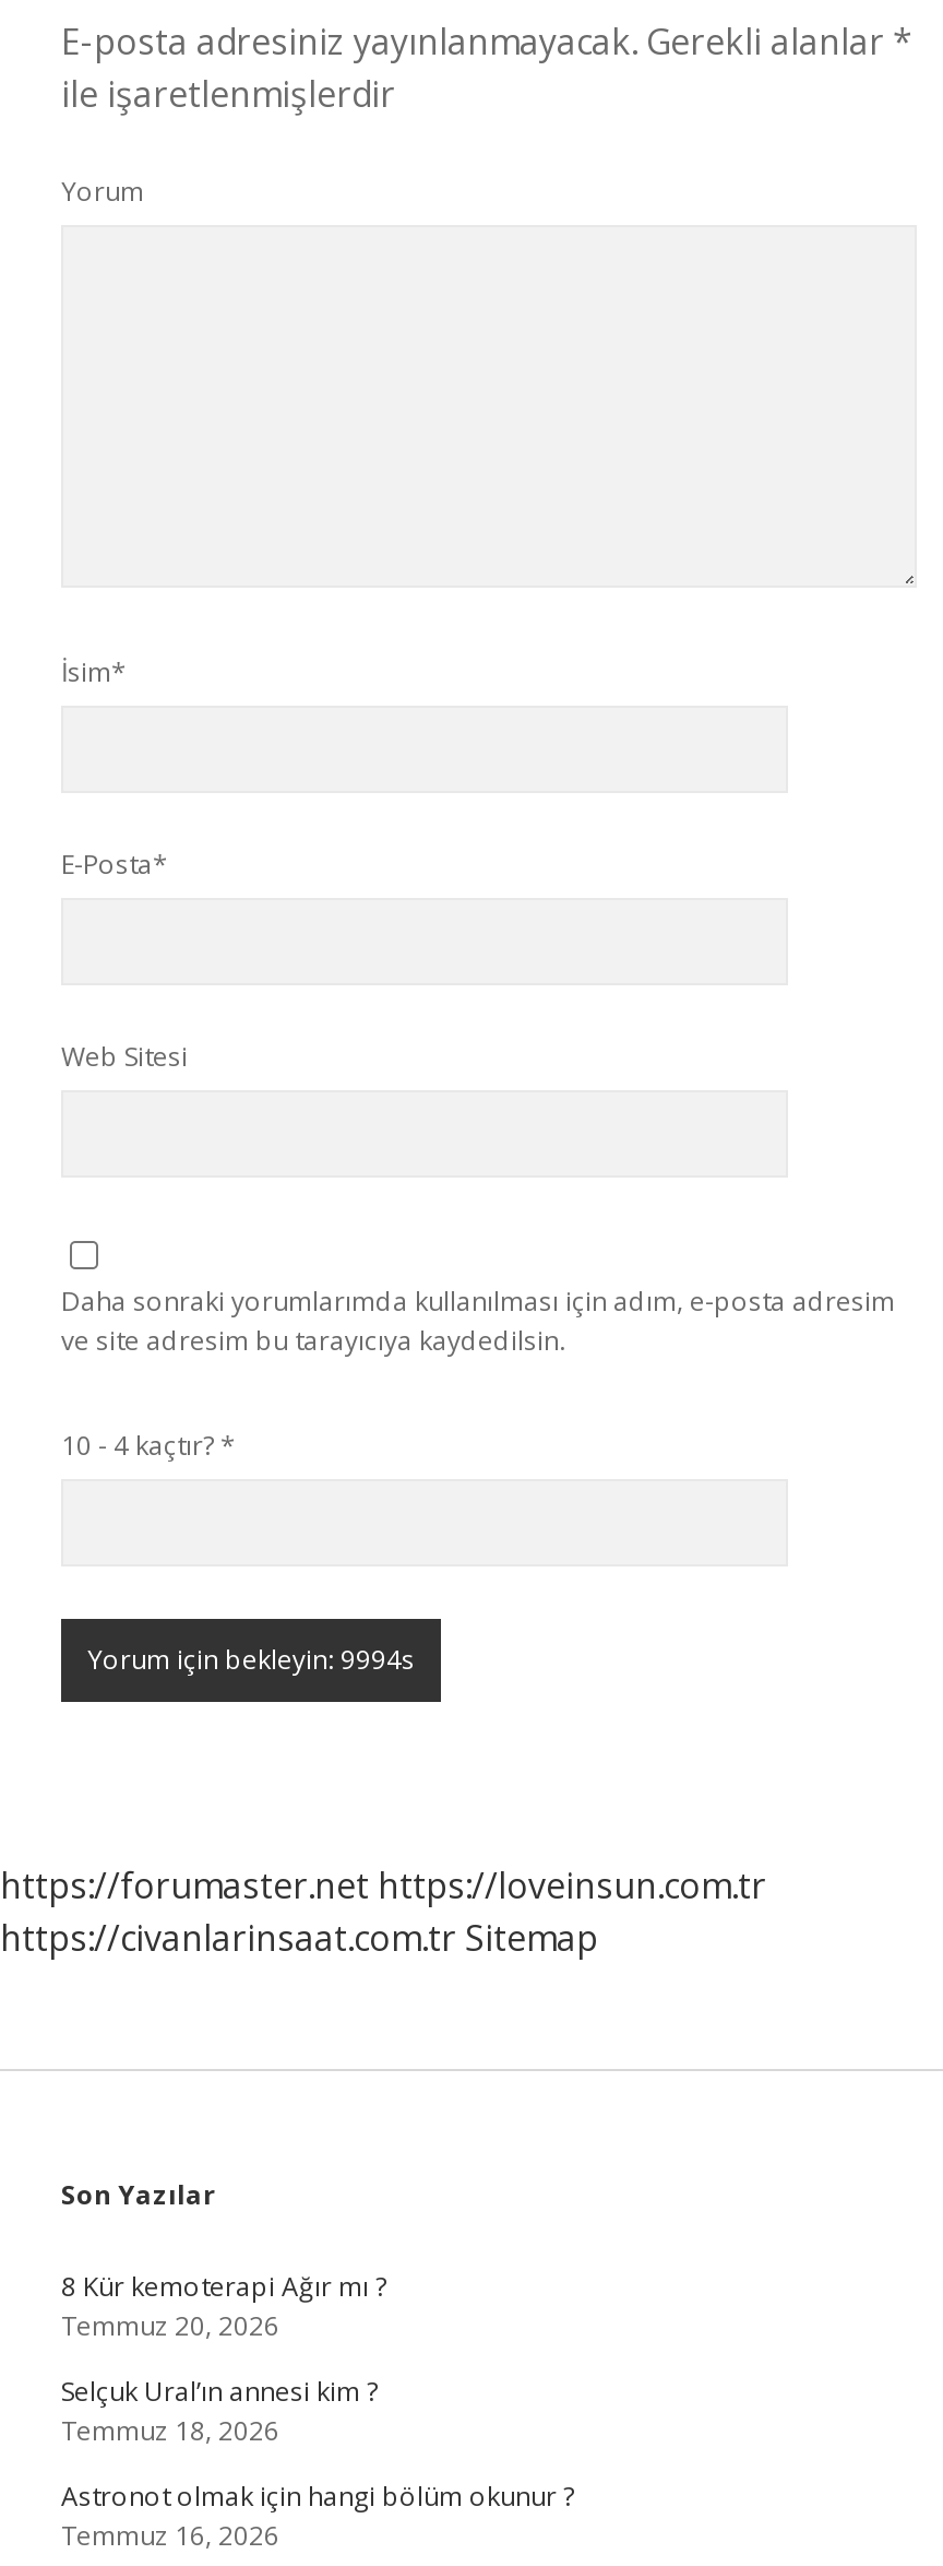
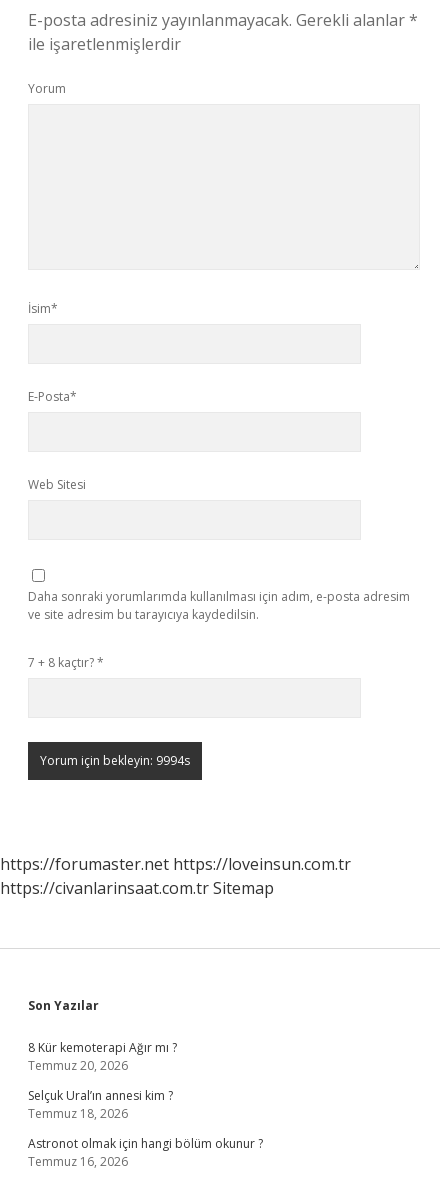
[61,1427,236,1464] 10 - 4 kaçtır? * -> [28,654,104,671] 7 + 8 kaçtır? *

